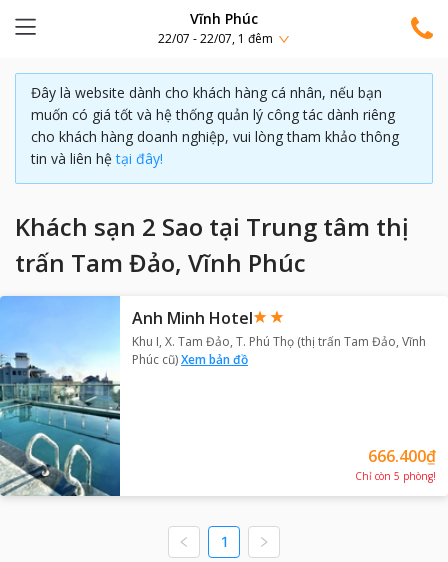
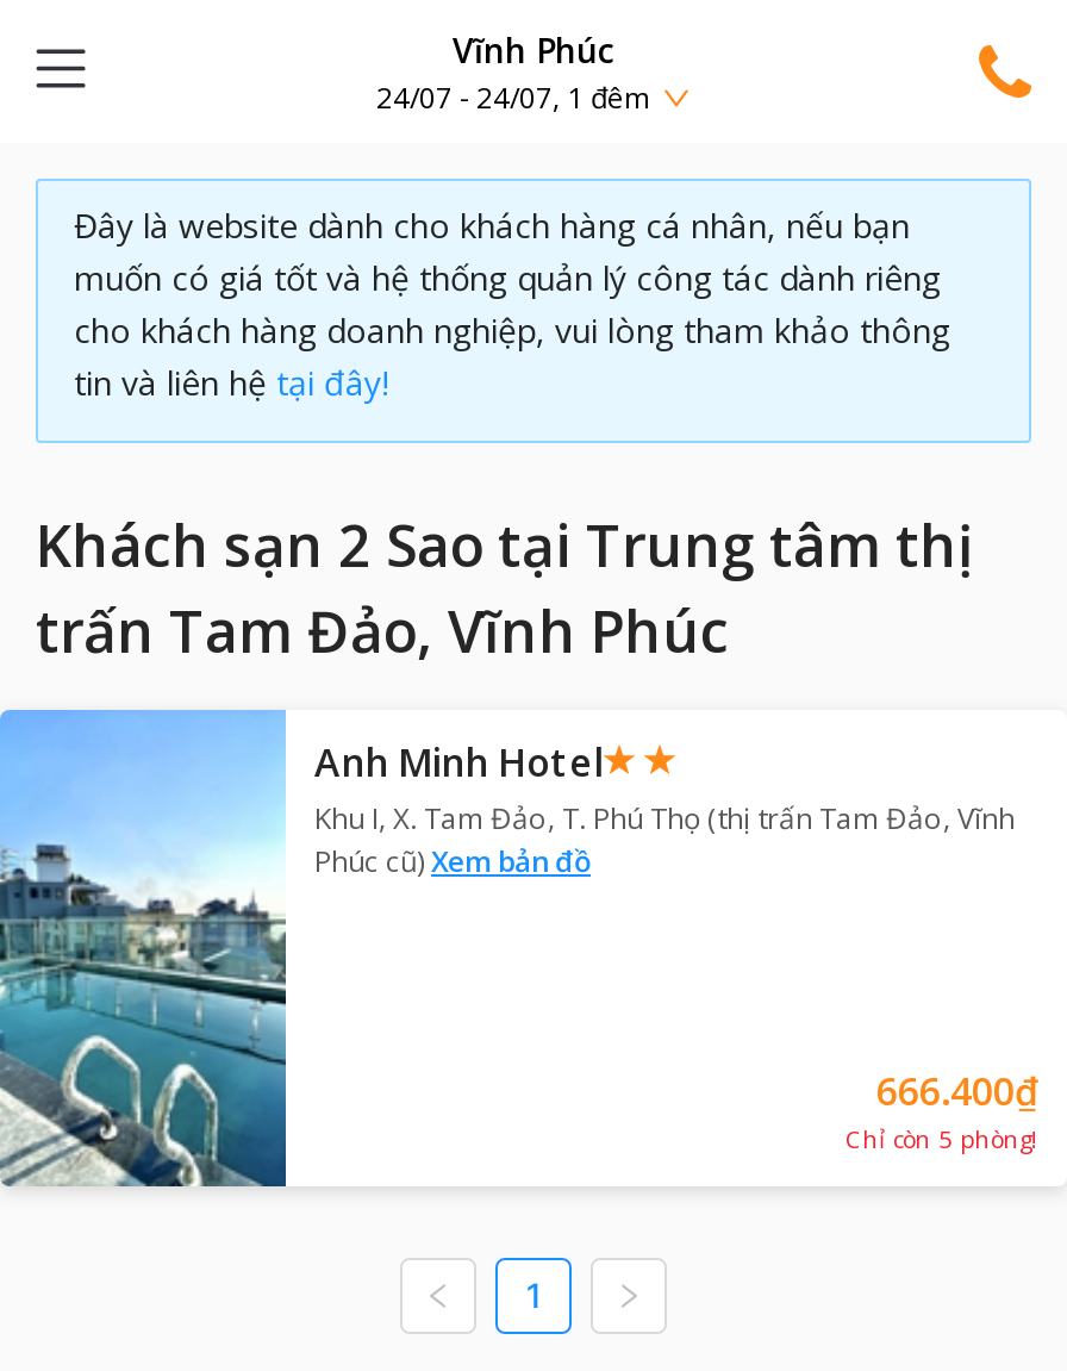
[158,31,273,48] 22/07 - 22/07, 1 đêm -> [376,78,650,118] 24/07 - 24/07, 1 đêm

